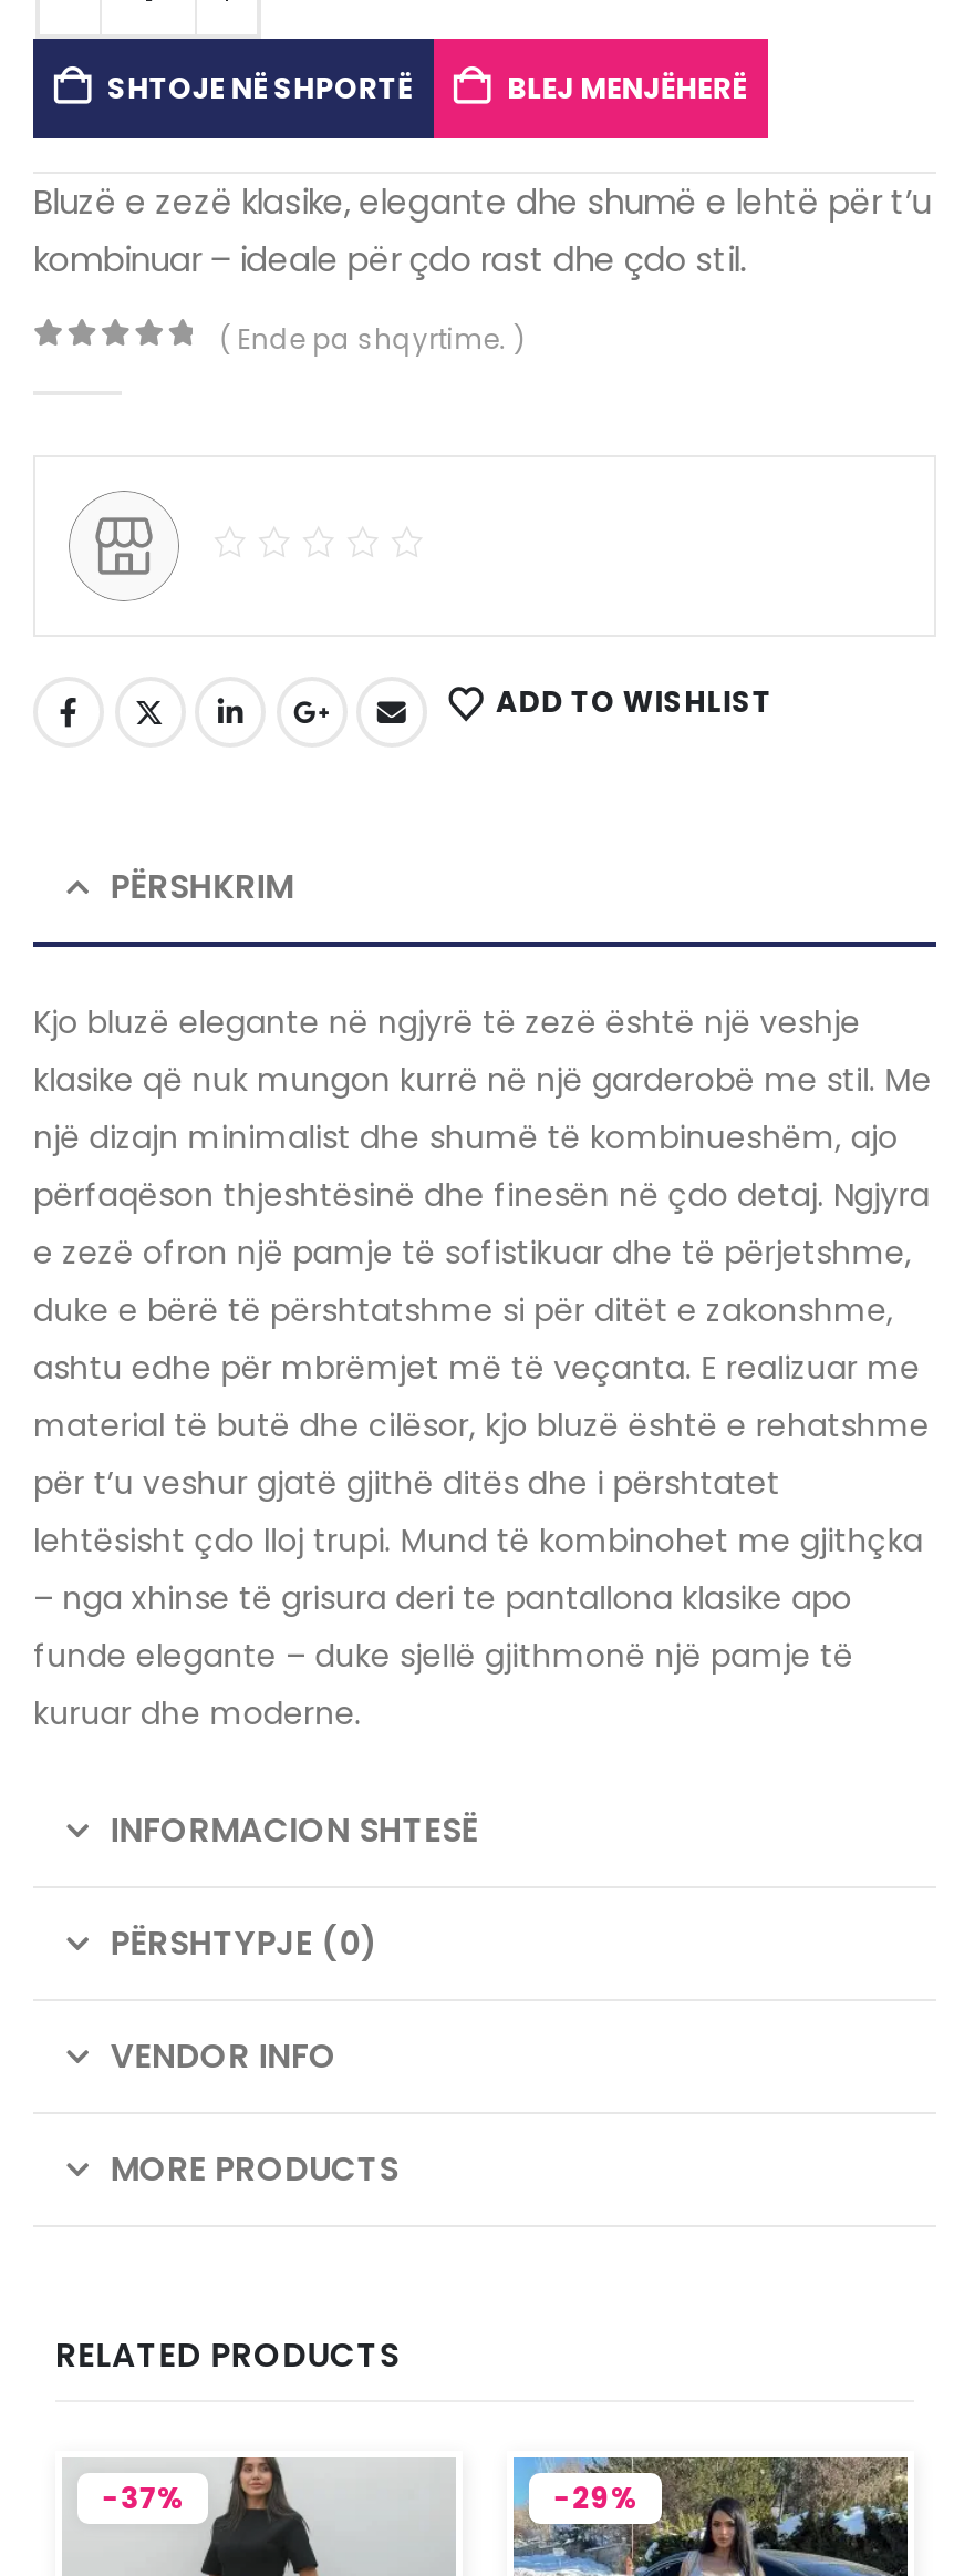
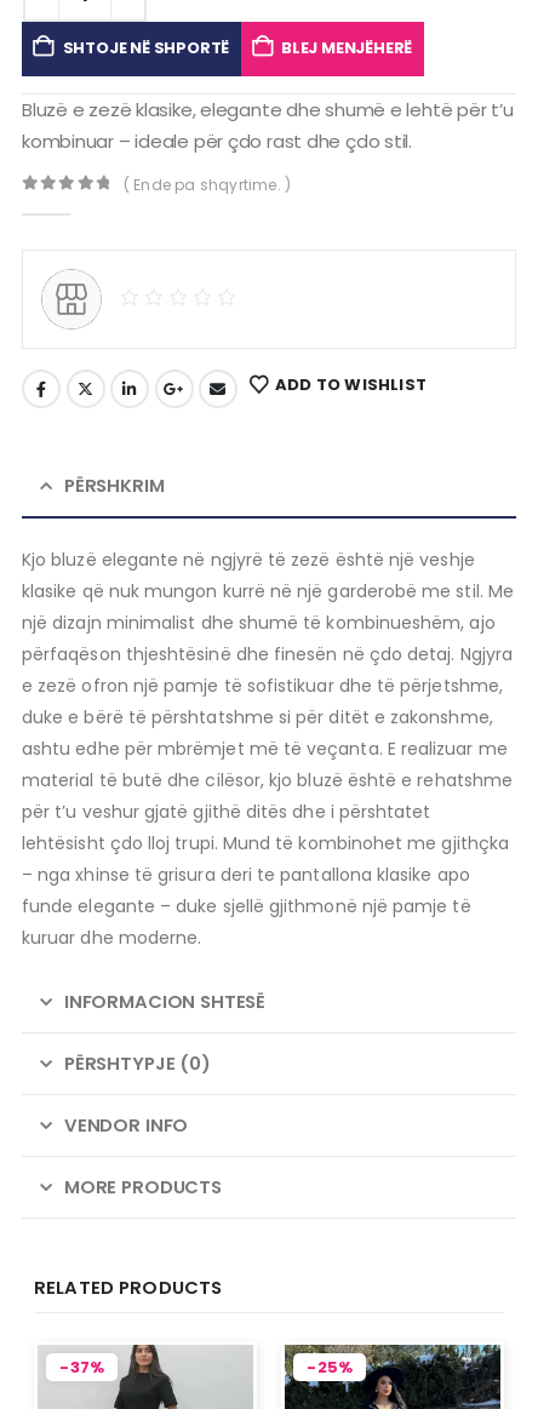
[554,2479,638,2521] -29% -> [307,1356,353,1379] -25%

